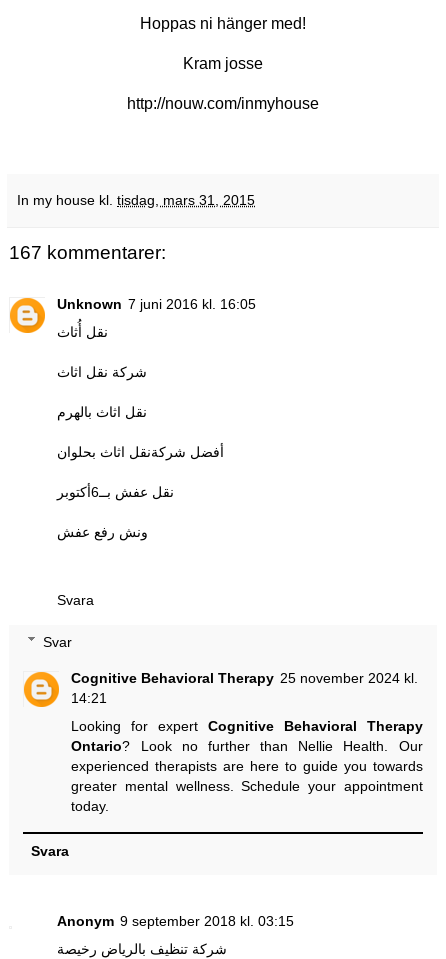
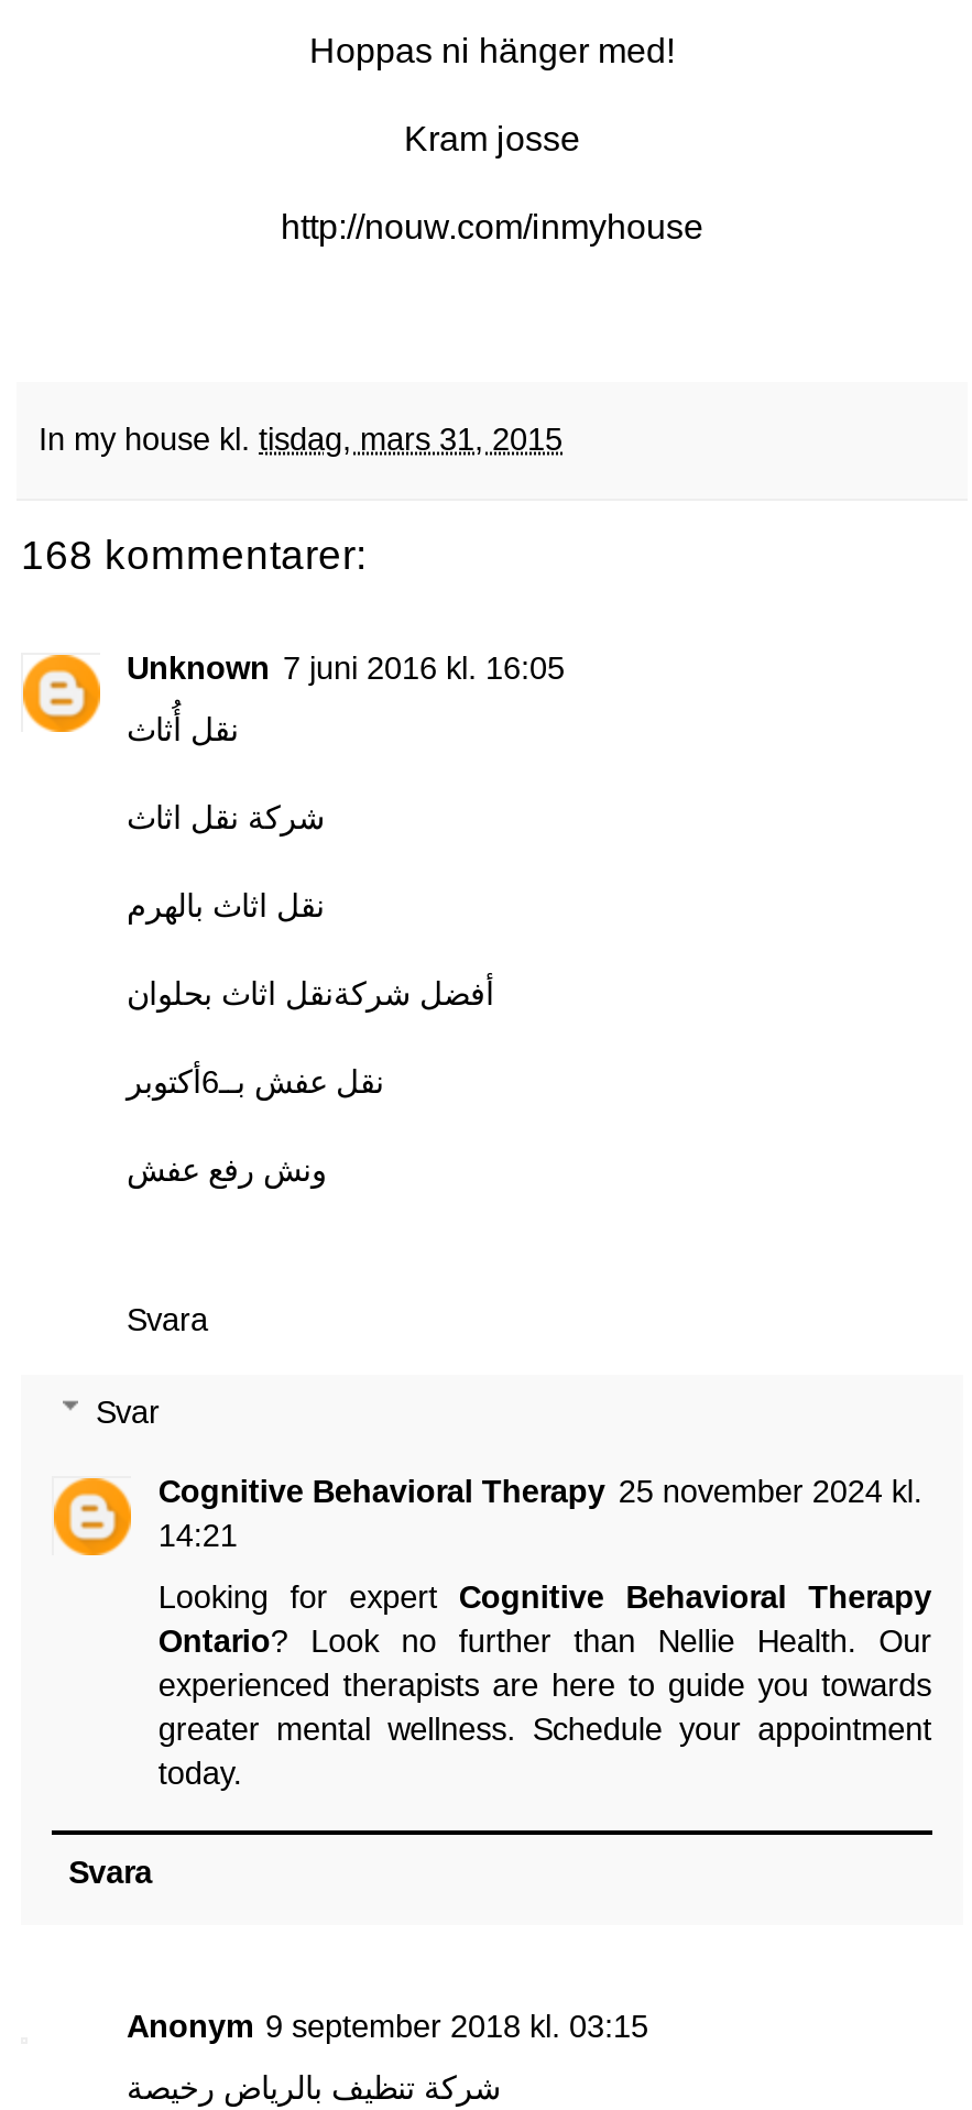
[9,242,166,263] 167 kommentarer: -> [21,531,367,577] 168 kommentarer:

